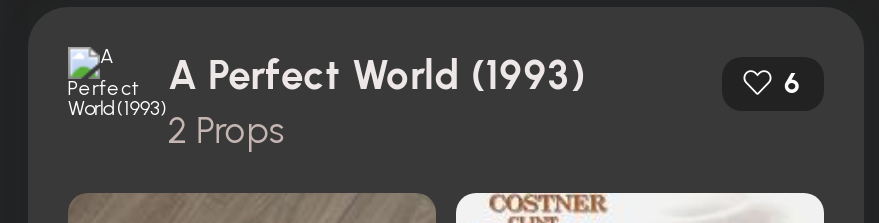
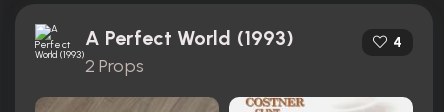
[784,67,802,101] 6 -> [393,34,402,51] 4

